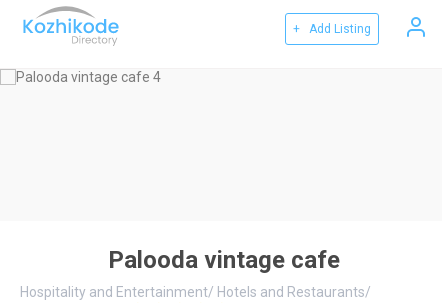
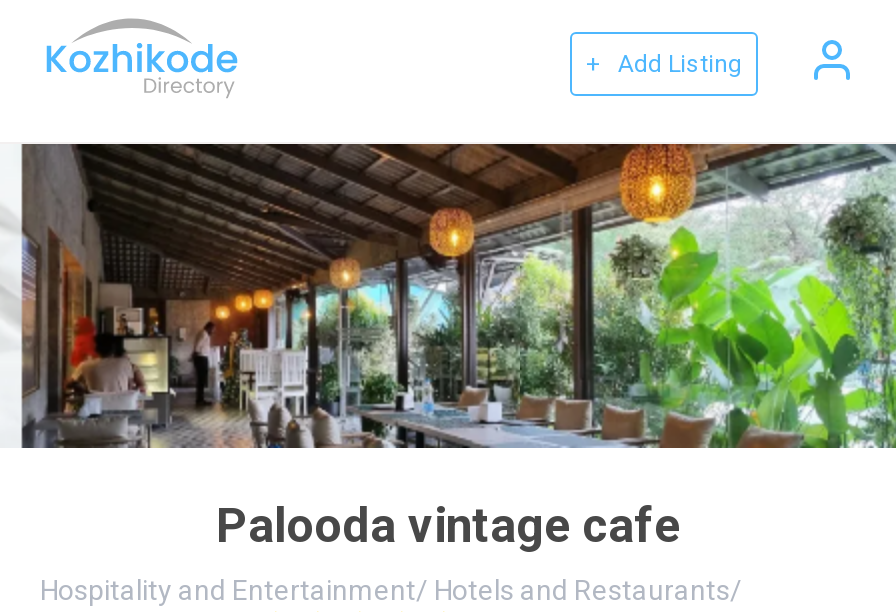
none -> [6,142,890,450] [image]

